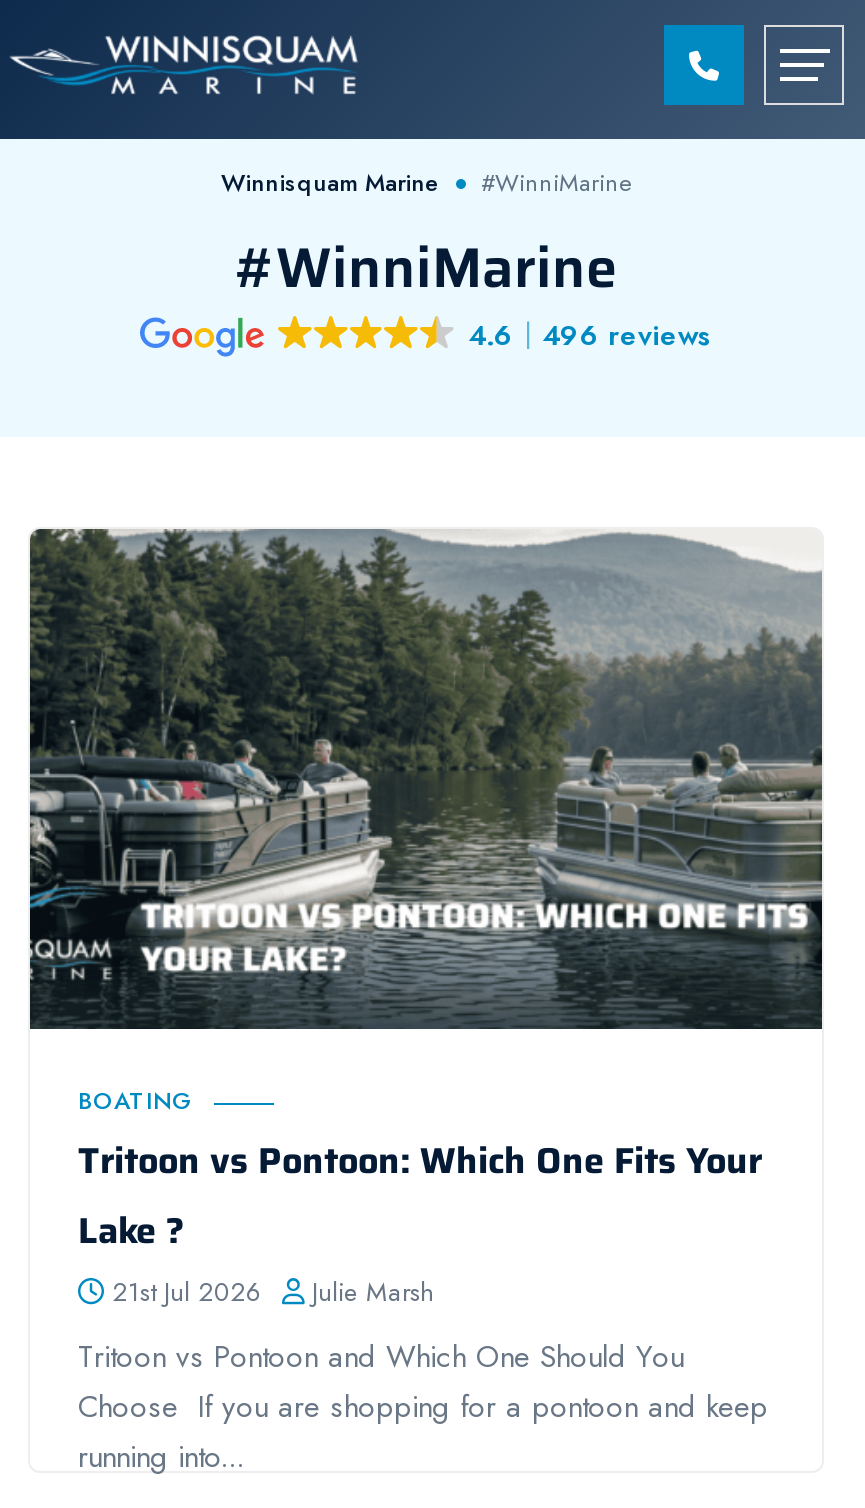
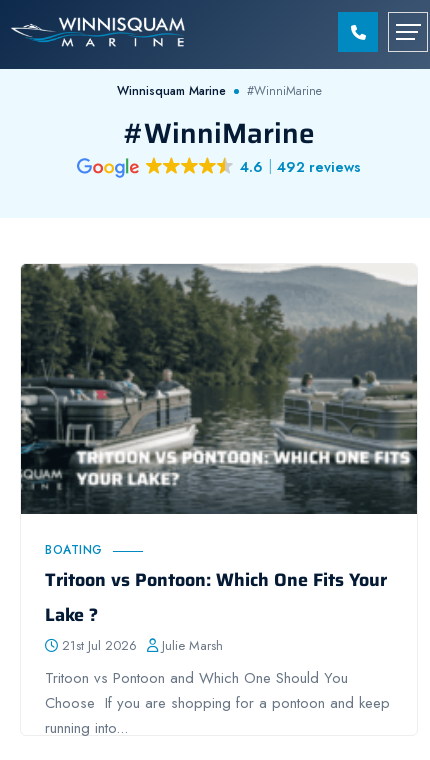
[468,315,712,355] 4.6 496 reviews -> [240,157,361,177] 4.6 492 reviews

